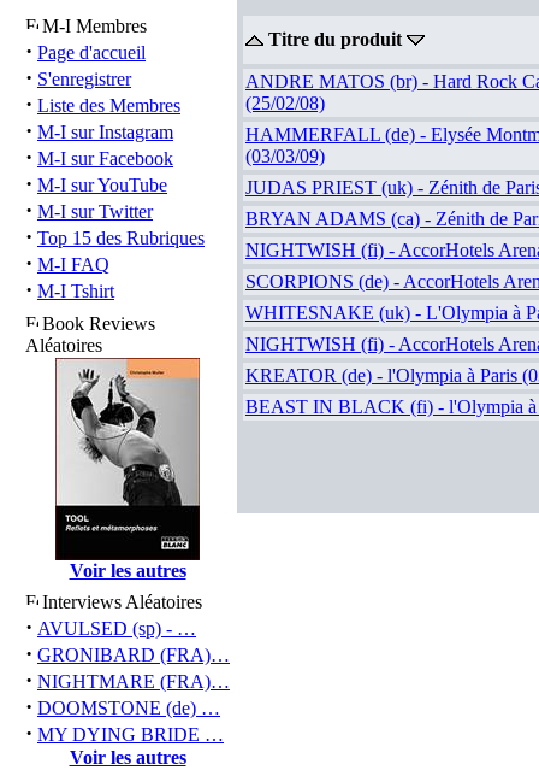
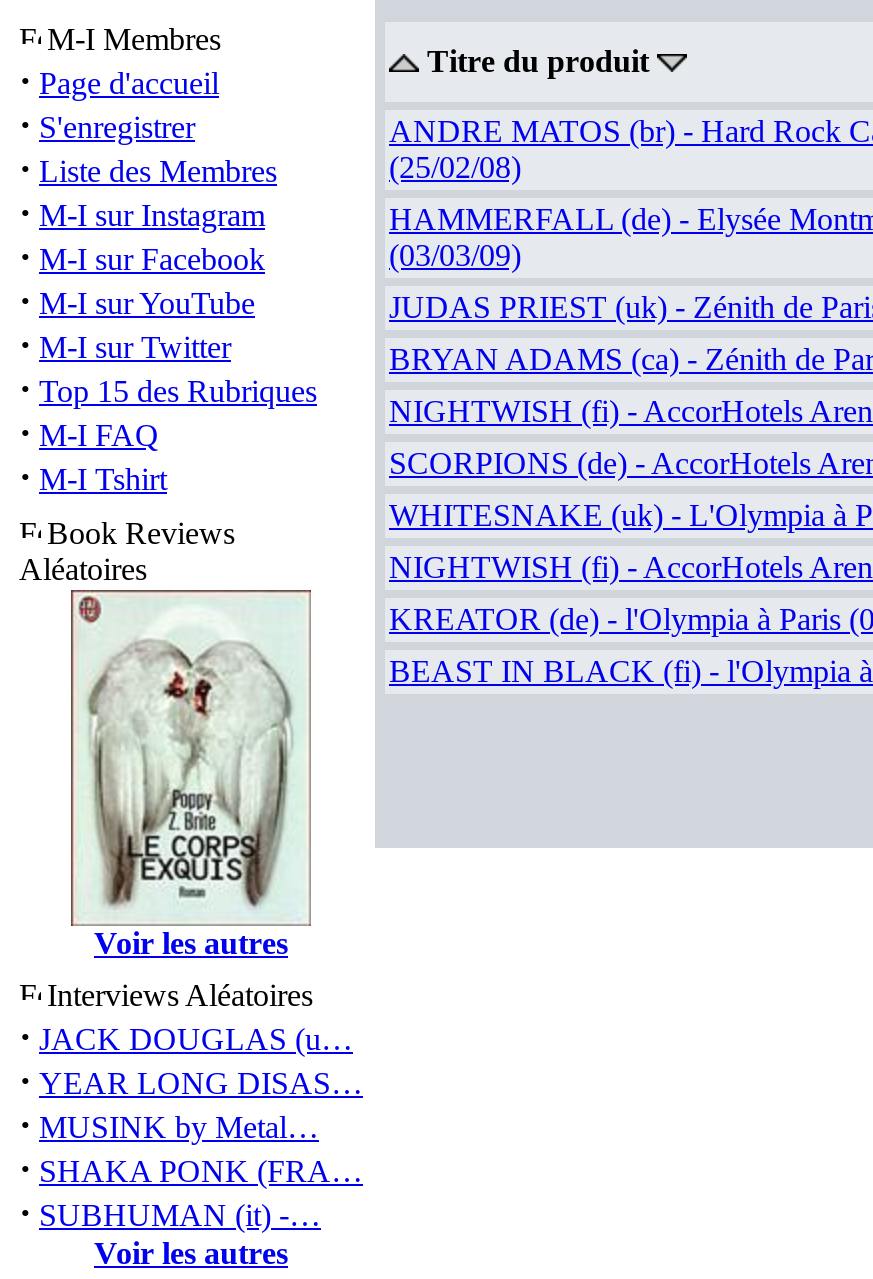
[54,358,201,562] [image] -> [69,588,313,926] [image]
[25,615,230,746] · AVULSED (sp) - … | · GRONIBARD (FRA)… | · NIGHTMARE (FRA)… | · DOOMSTONE (de) … | · MY DYING BRIDE … -> [19,1016,363,1234] · JACK DOUGLAS (u… | · YEAR LONG DISAS… | · MUSINK by Metal… | · SHAKA PONK (FRA… | · SUBHUMAN (it) -…

